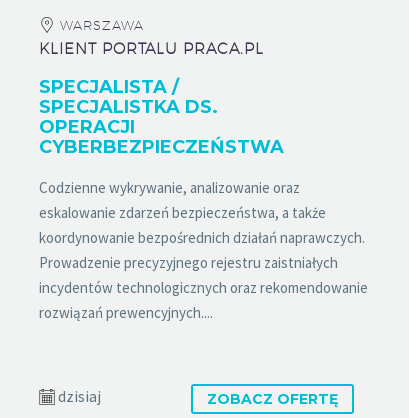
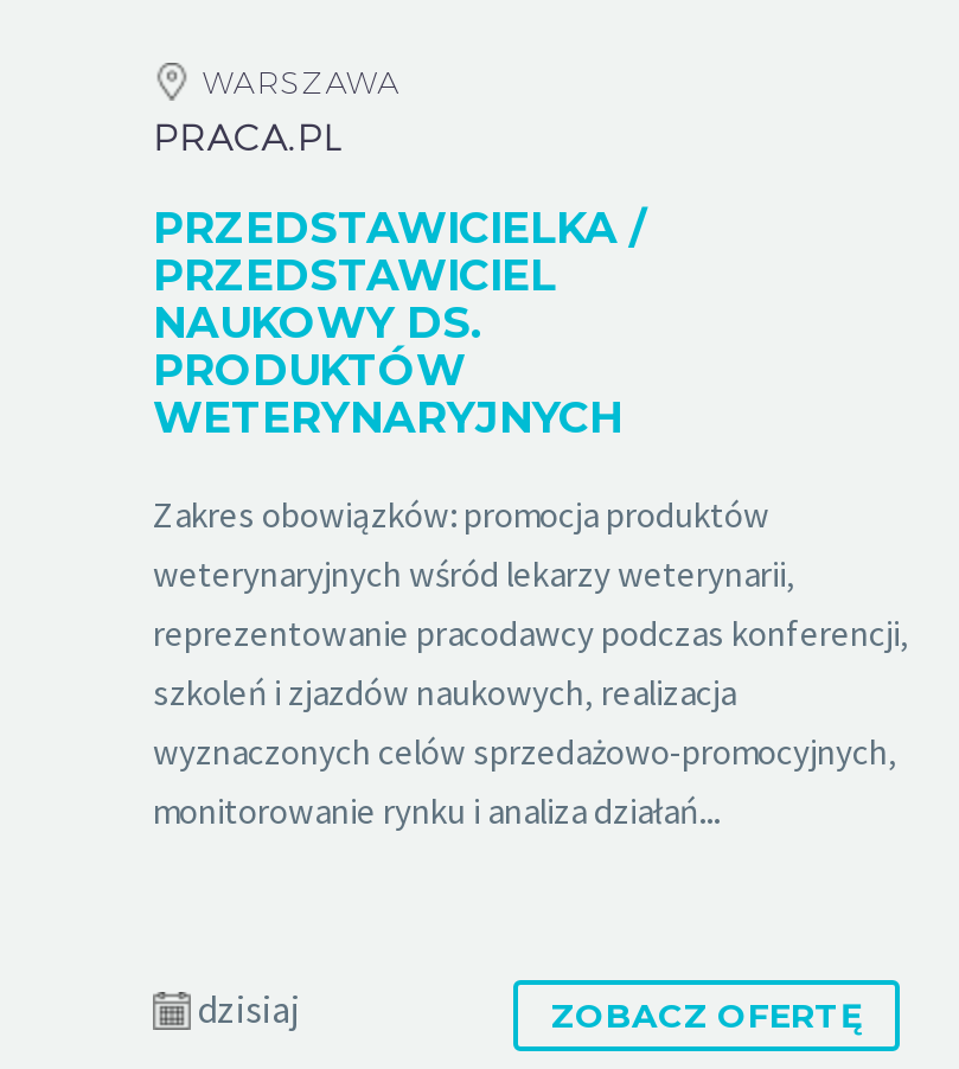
[39,40,264,57] KLIENT PORTALU PRACA.PL -> [153,118,344,158] PRACA.PL
[39,76,284,158] SPECJALISTA / | SPECJALISTKA DS. | OPERACJI | CYBERBEZPIECZEŃSTWA -> [153,202,646,444] PRZEDSTAWICIELKA / | PRZEDSTAWICIEL | NAUKOWY DS. | PRODUKTÓW | WETERYNARYJNYCH
[39,178,368,322] Codzienne wykrywanie, analizowanie oraz | eskalowanie zdarzeń bezpieczeństwa, a także | koordynowanie bezpośrednich działań naprawczych. | Prowadzenie precyzyjnego rejestru zaistniałych | incydentów technologicznych oraz rekomendowanie | rozwiązań prewencyjnych.... -> [153,493,909,834] Zakres obowiązków: promocja produktów | weterynaryjnych wśród lekarzy weterynarii, | reprezentowanie pracodawcy podczas konferencji, | szkoleń i zjazdów naukowych, realizacja | wyznaczonych celów sprzedażowo-promocyjnych, | monitorowanie rynku i analiza działań...

